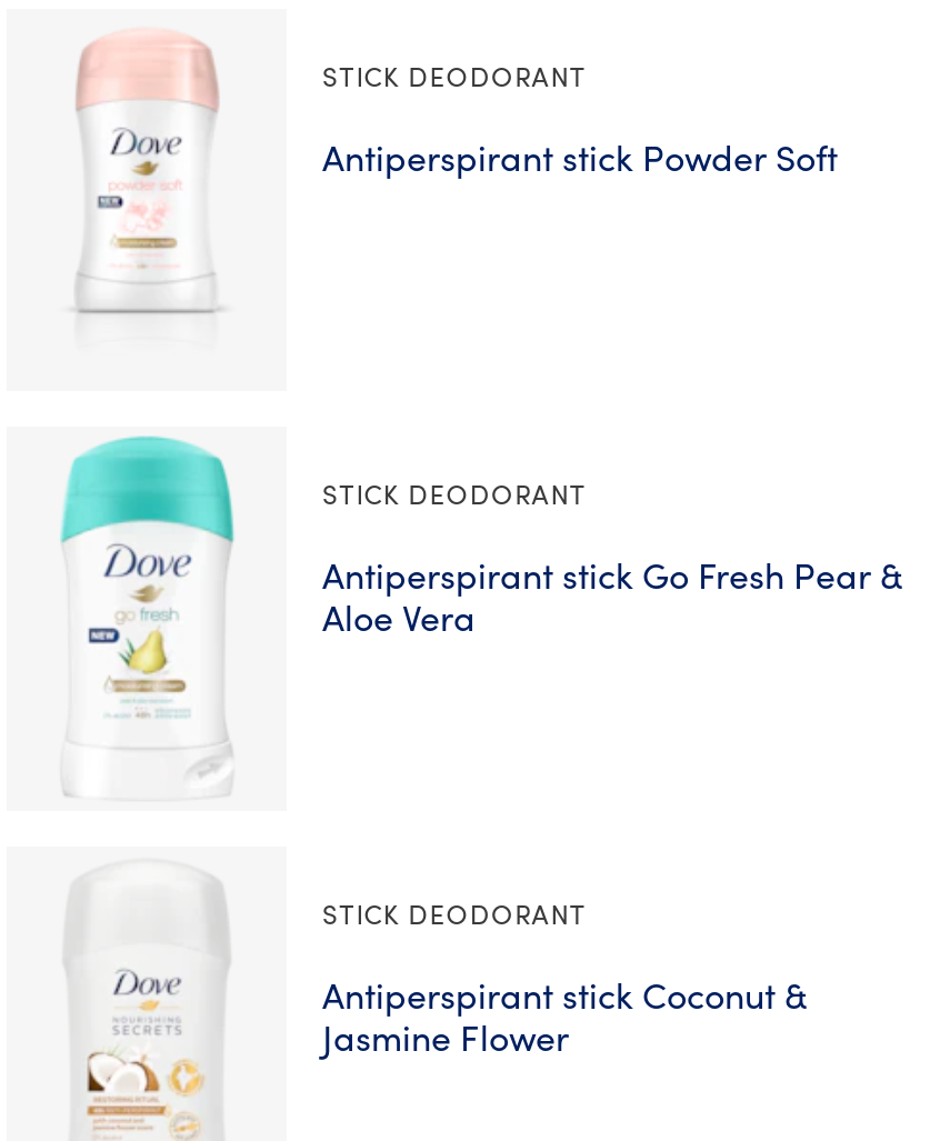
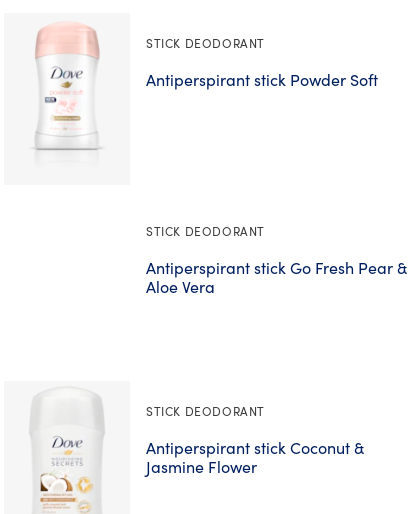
[58,431,238,800] [image] -> none

